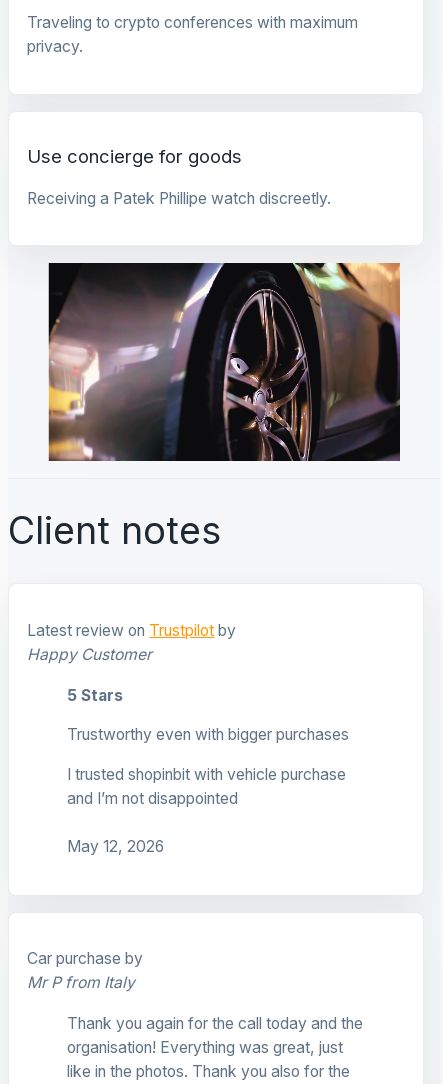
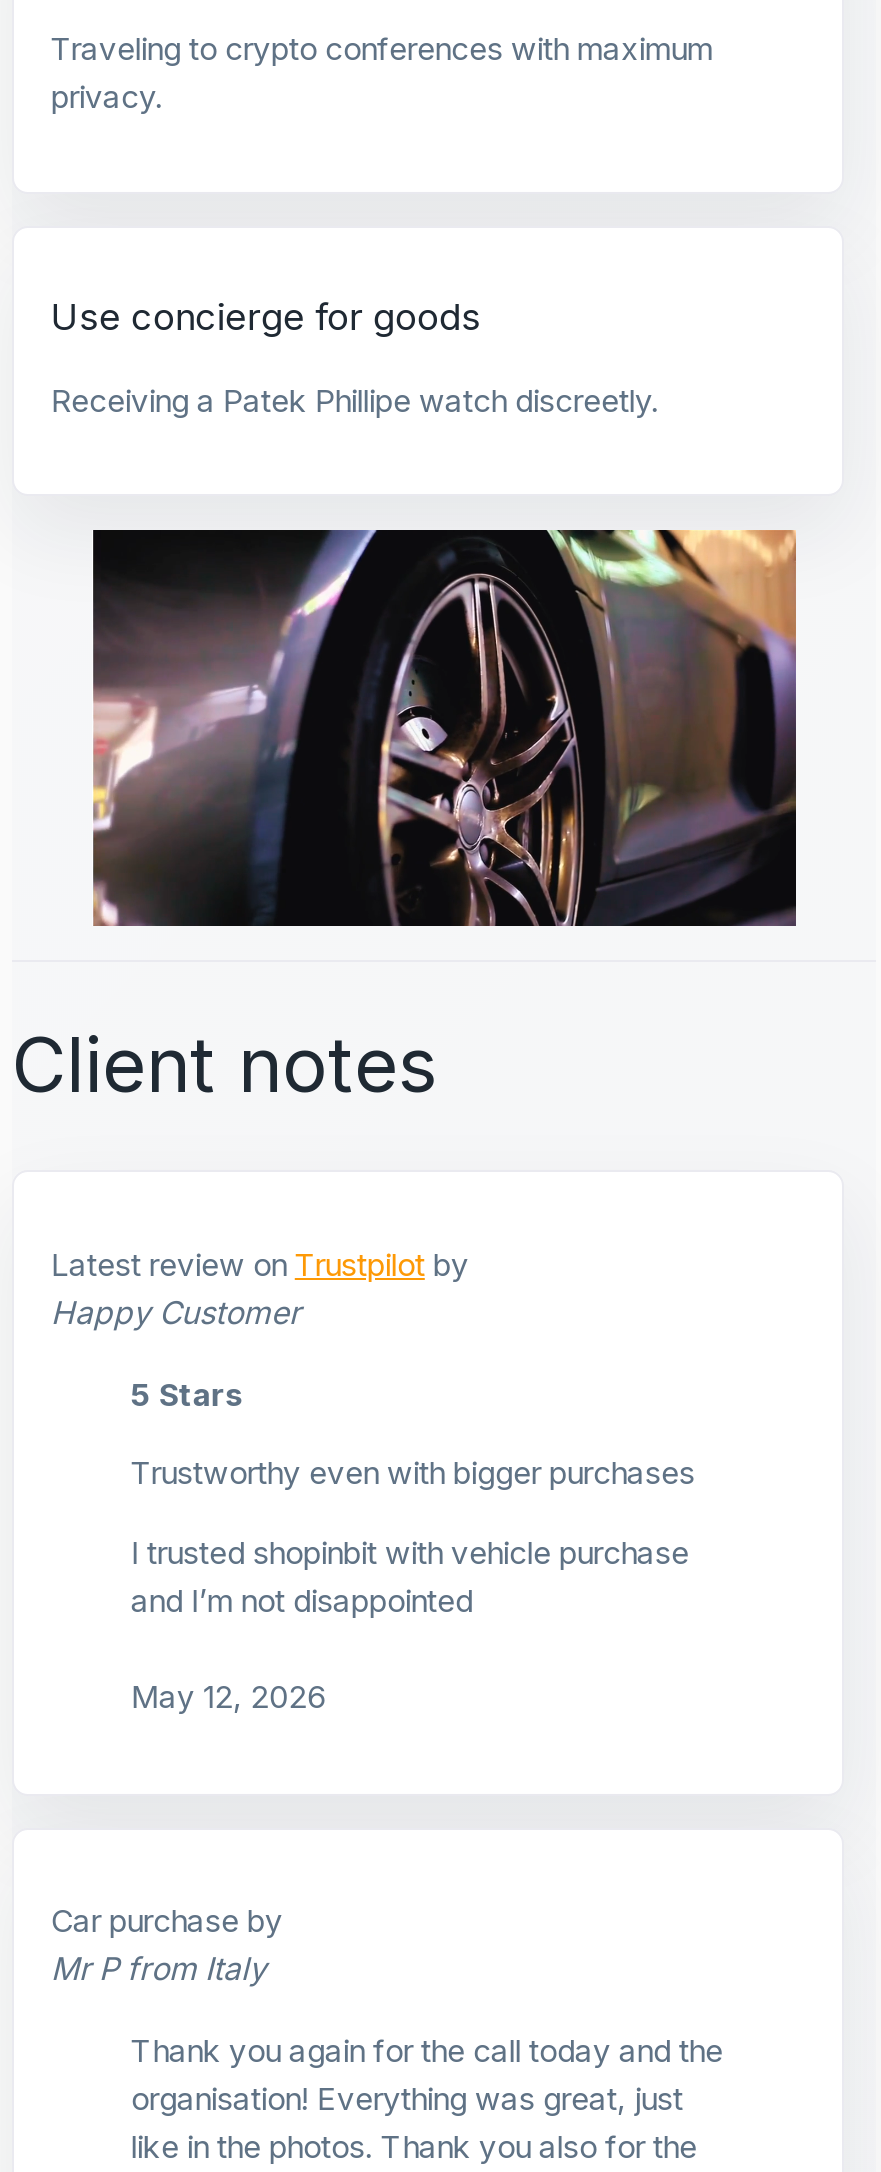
[48,262,400,462] [image] -> [92,528,796,928] [image]

